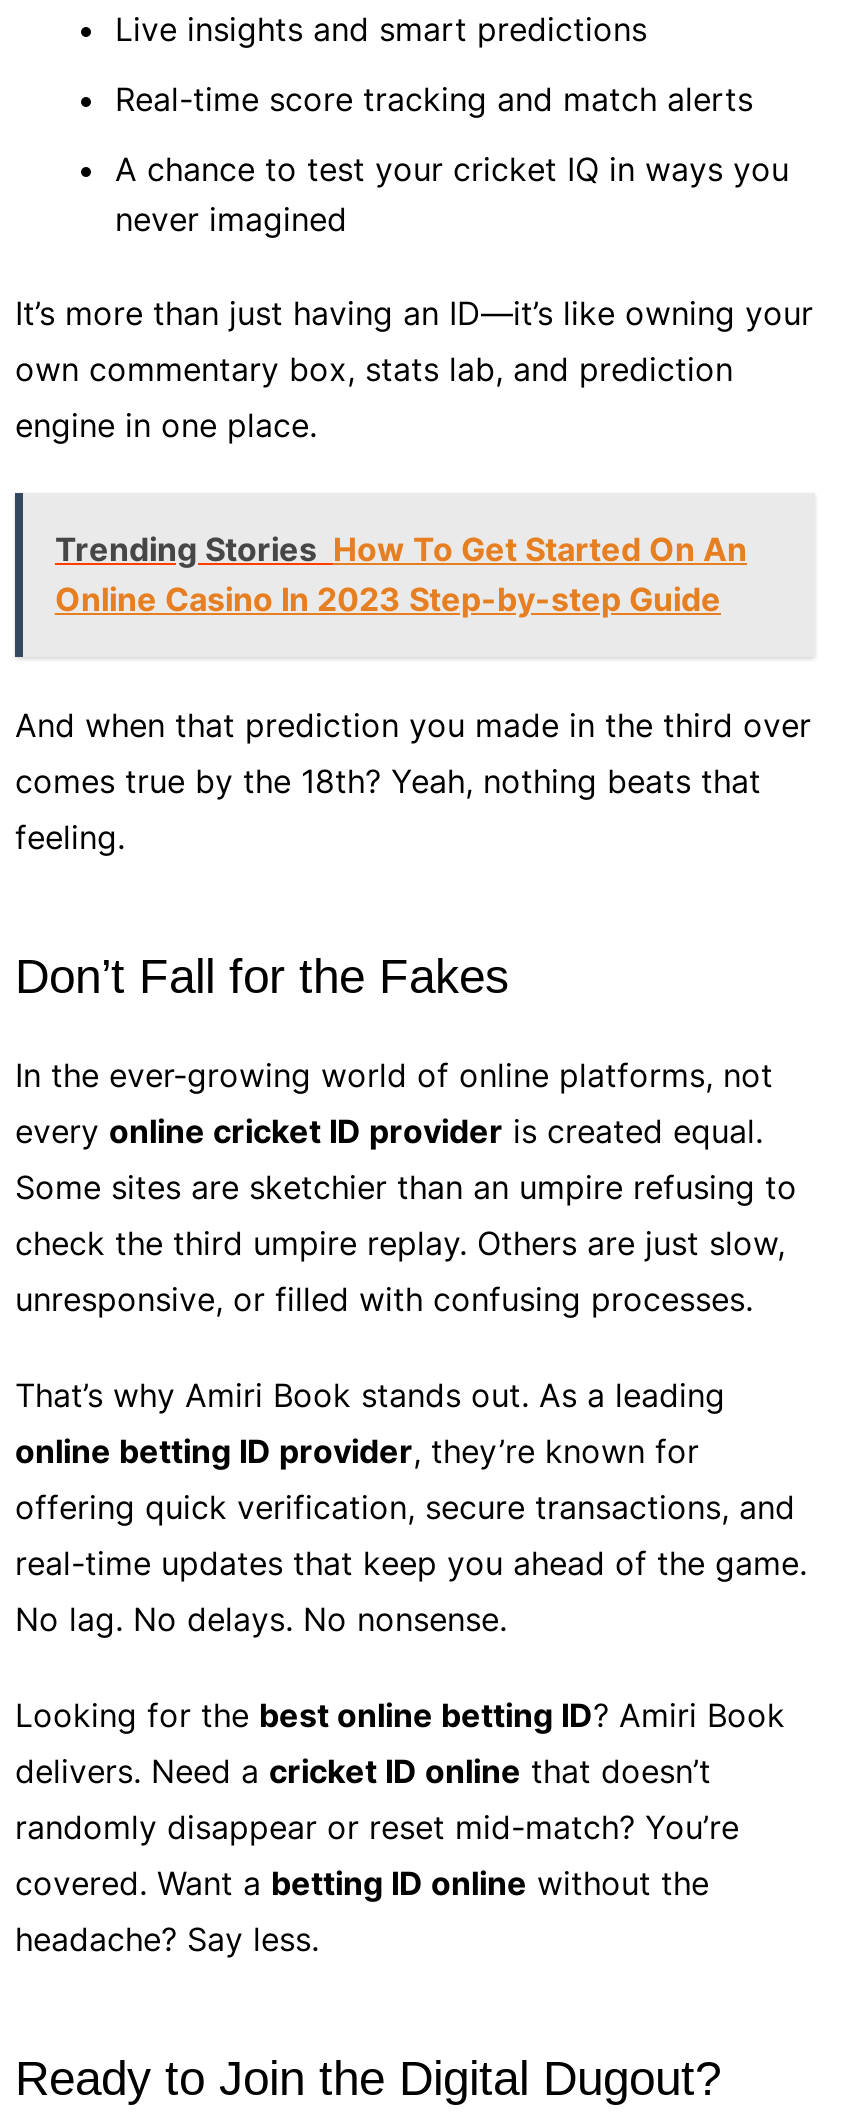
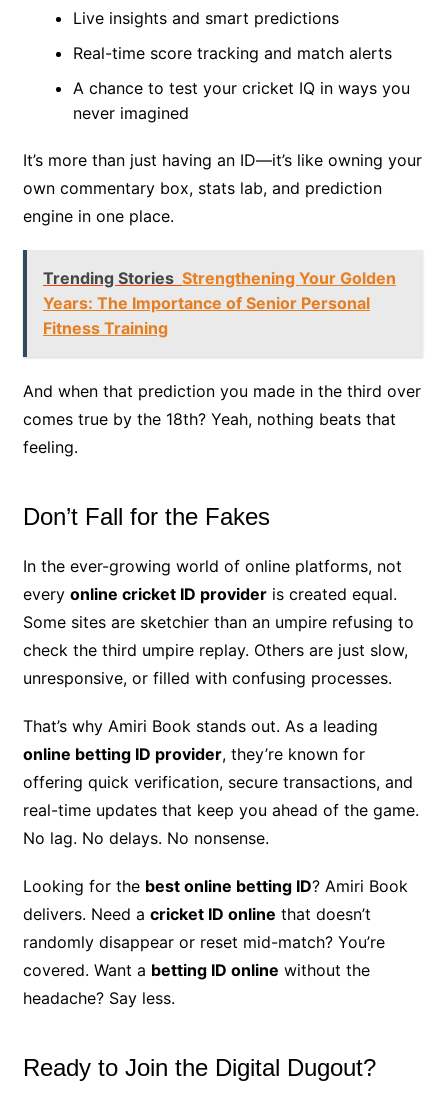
[55,529,747,619] Trending Stories How To Get Started On An | Online Casino In 2023 Step-by-step Guide -> [43,268,396,338] Trending Stories Strengthening Your Golden | Years: The Importance of Senior Personal | Fitness Training

